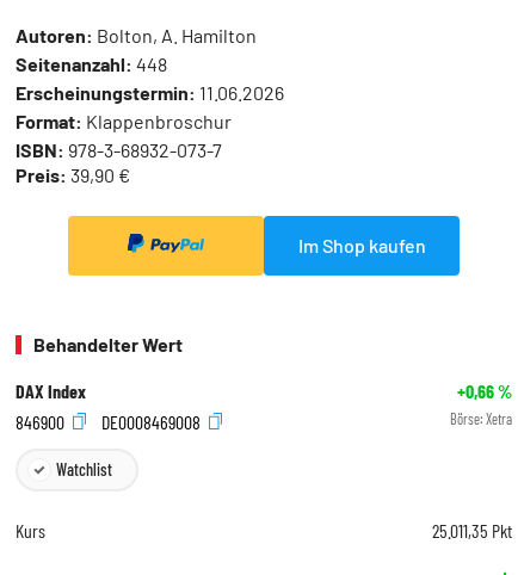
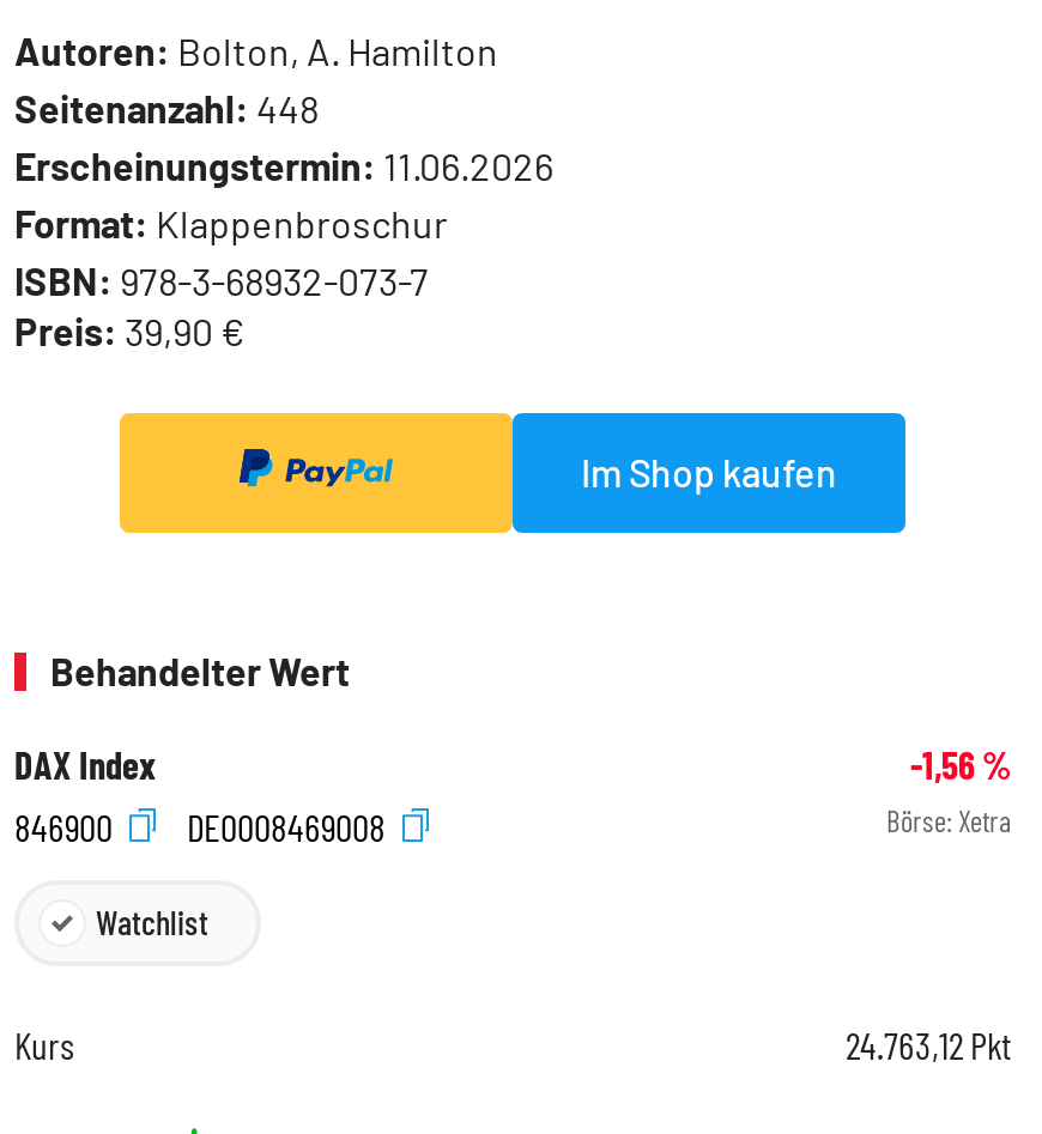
[457,380,512,402] +0,66% -> [910,742,1011,787] -1,56%
[432,519,512,541] 25.011,35 Pkt -> [846,1021,1011,1066] 24.763,12 Pkt

